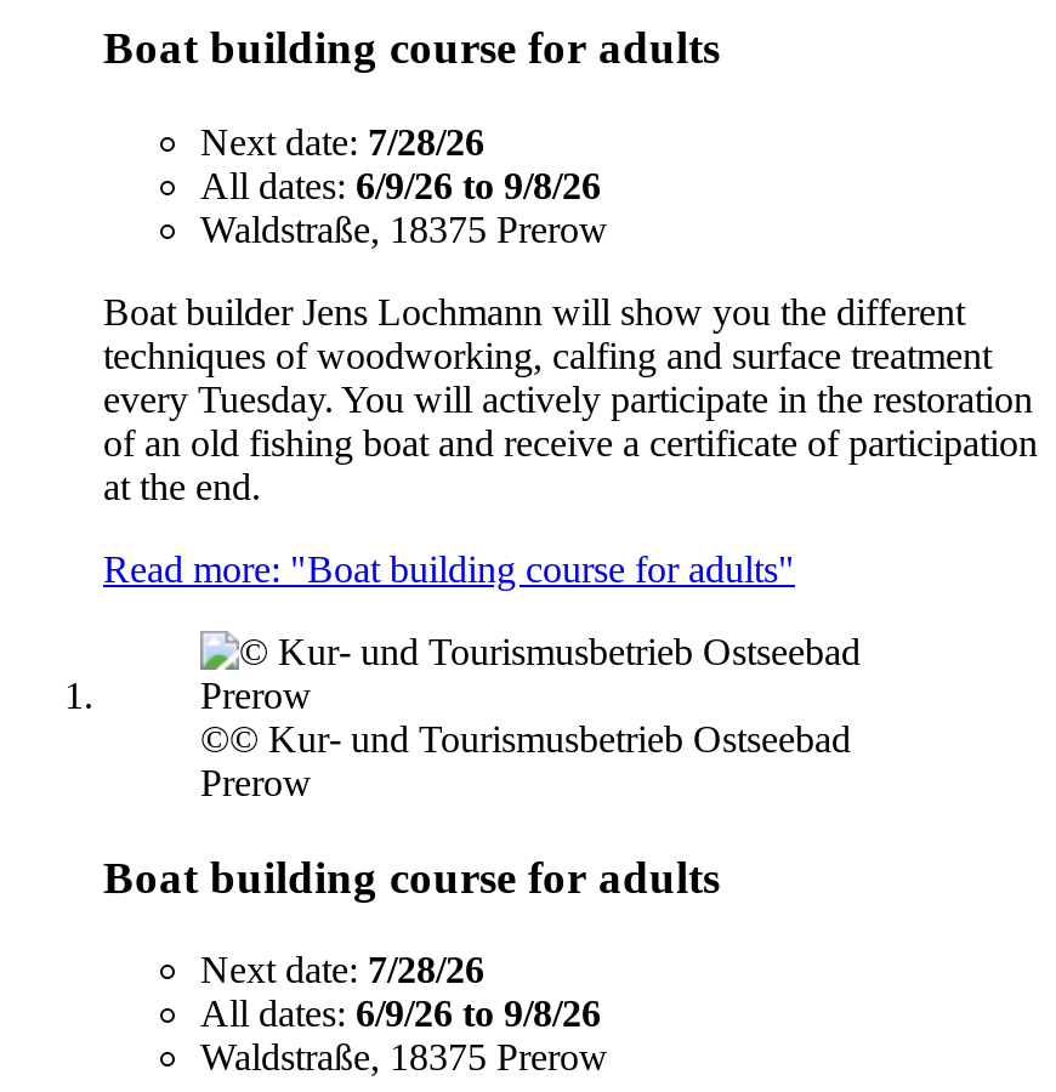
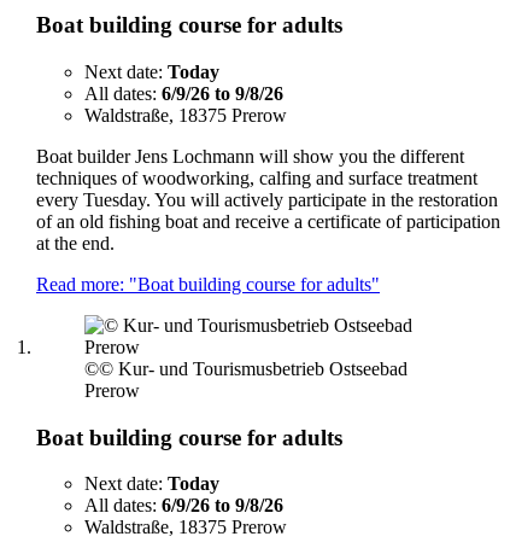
[200,121,484,163] Next date: 7/28/26 -> [84,62,219,82] Next date: Today
[200,950,484,991] Next date: 7/28/26 -> [84,474,219,494] Next date: Today

